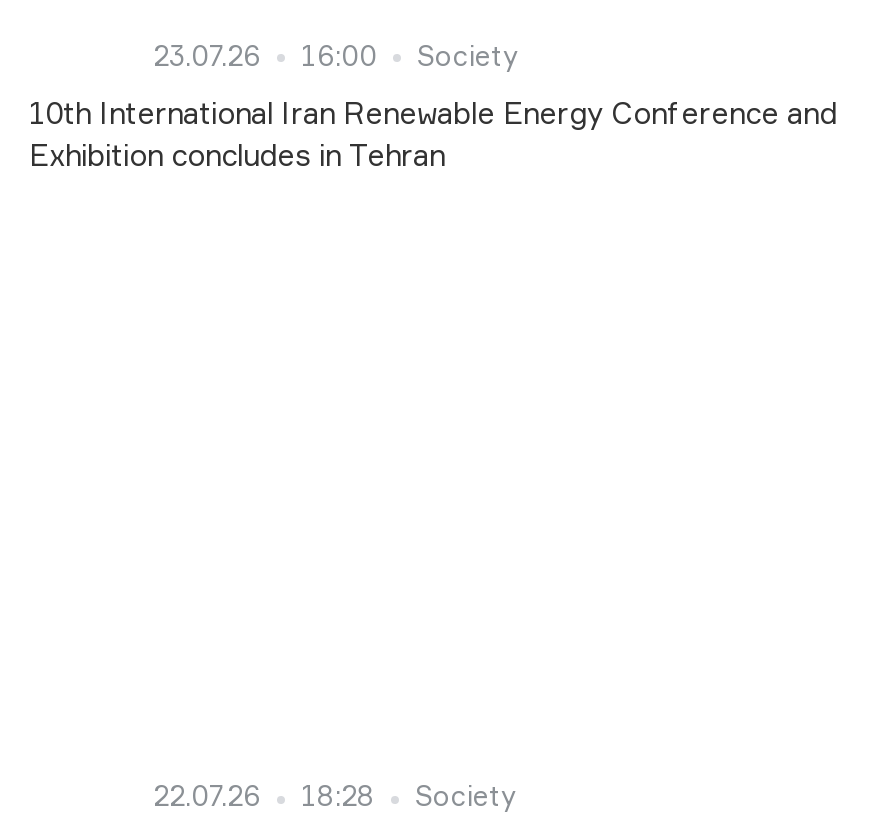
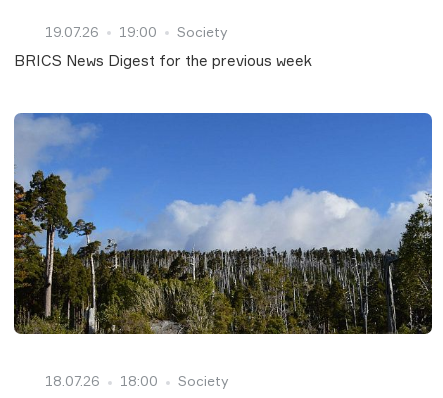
[153,37,377,71] 23.07.26 | 16:00 -> [45,23,157,40] 19.07.26 | 19:00
none -> [13,112,433,335] [image]
[29,93,837,173] 10th International Iran Renewable Energy Conference and | Exhibition concludes in Tehran -> [14,51,312,70] BRICS News Digest for the previous week
[153,778,375,812] 22.07.26 | 18:28 -> [45,372,158,389] 18.07.26 | 18:00

